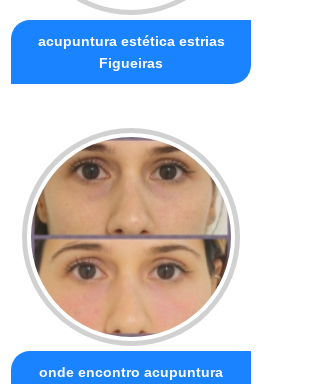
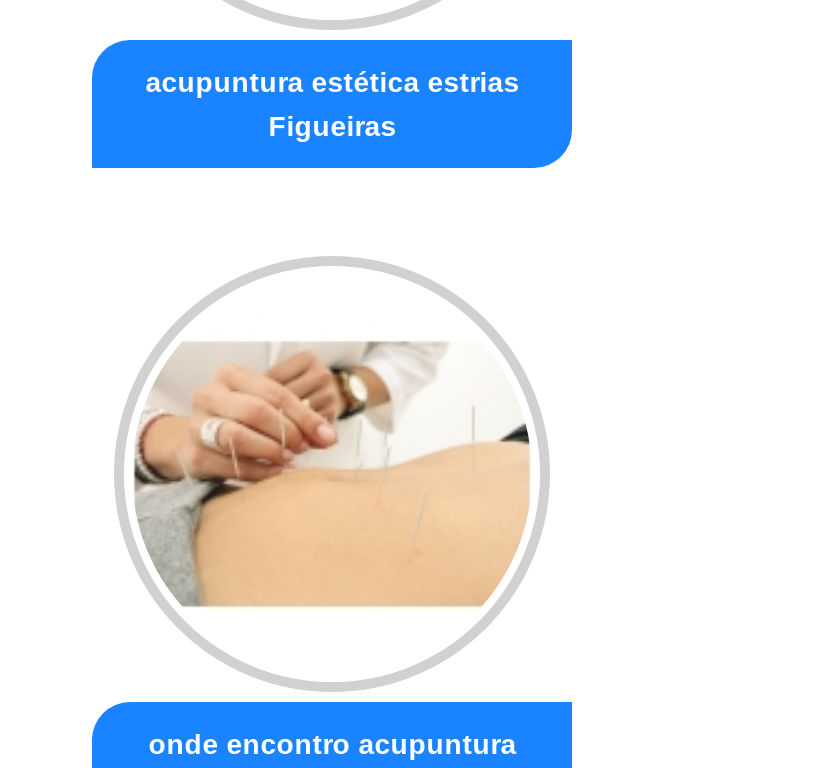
[31,136,232,338] [image] -> [134,274,532,674] [image]

